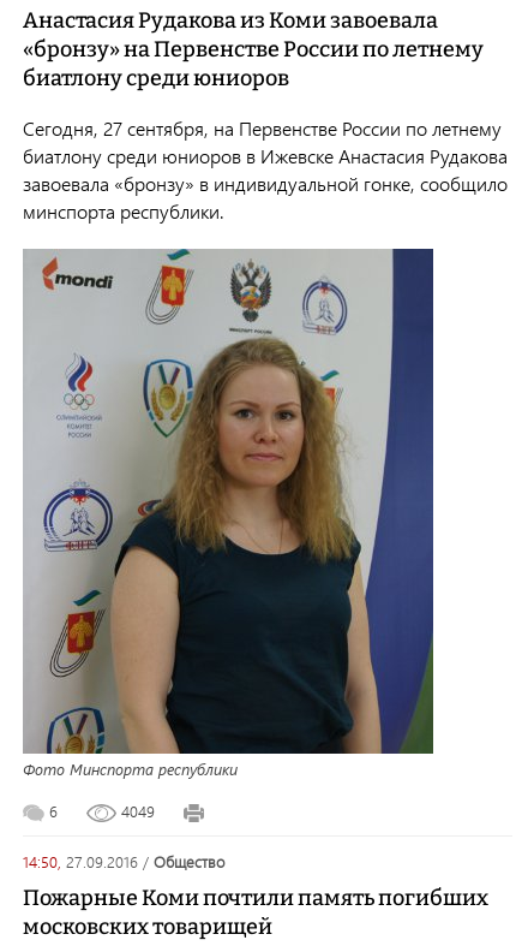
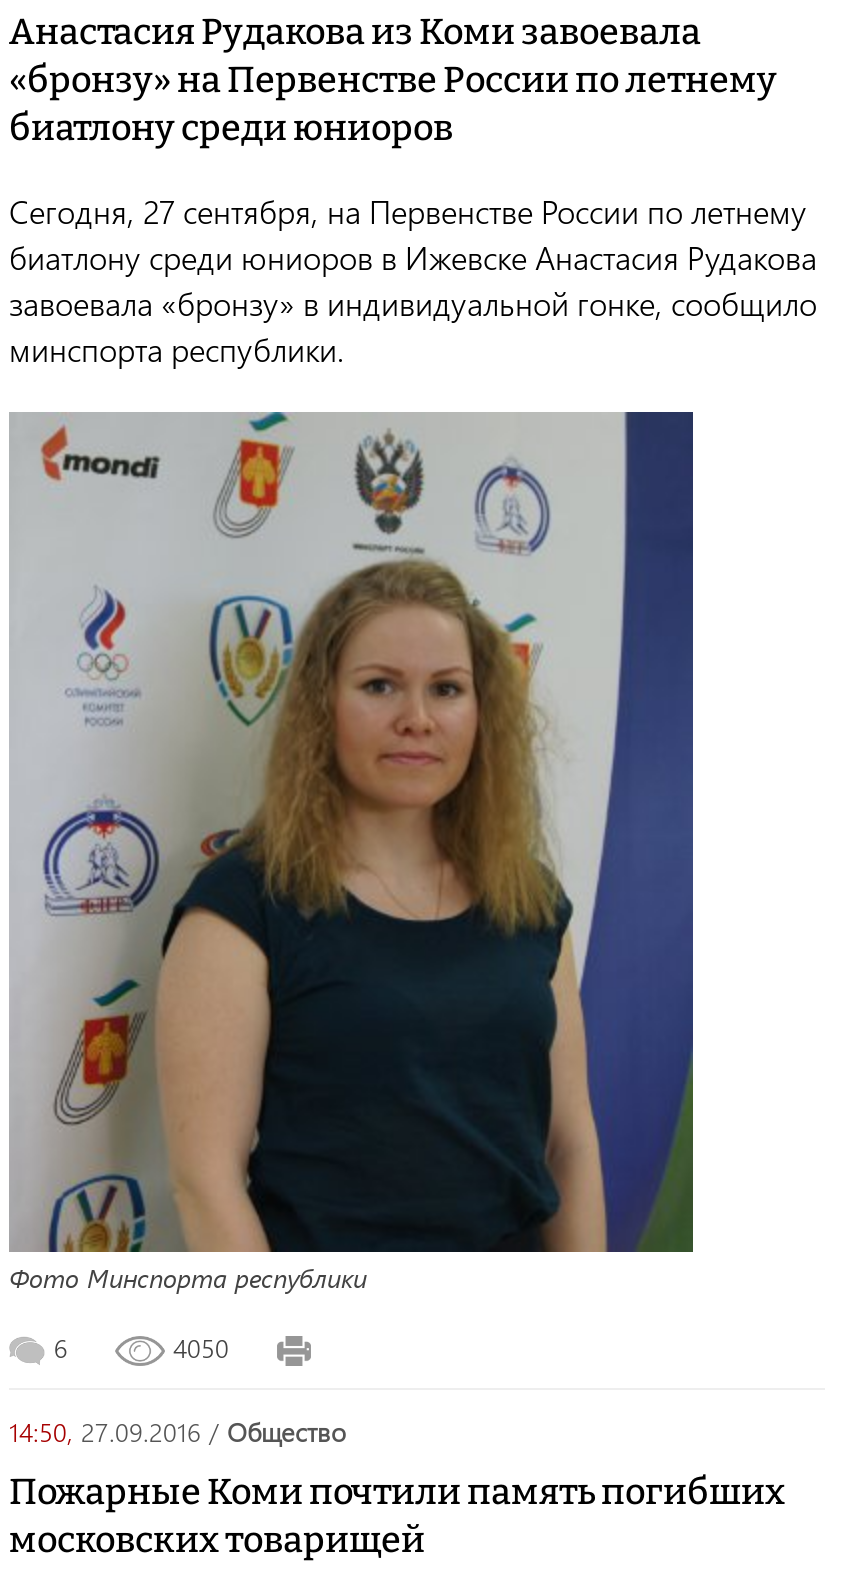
[116,801,160,821] 4049 -> [165,1330,237,1364] 4050

